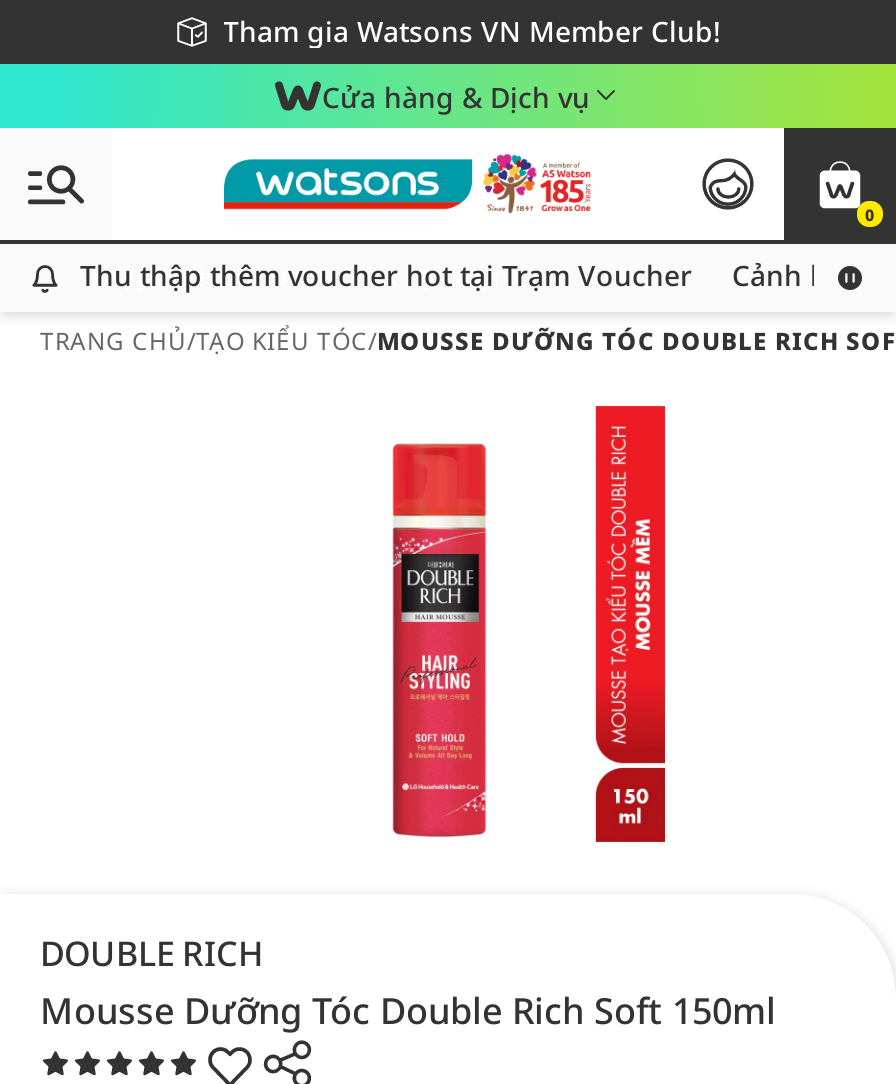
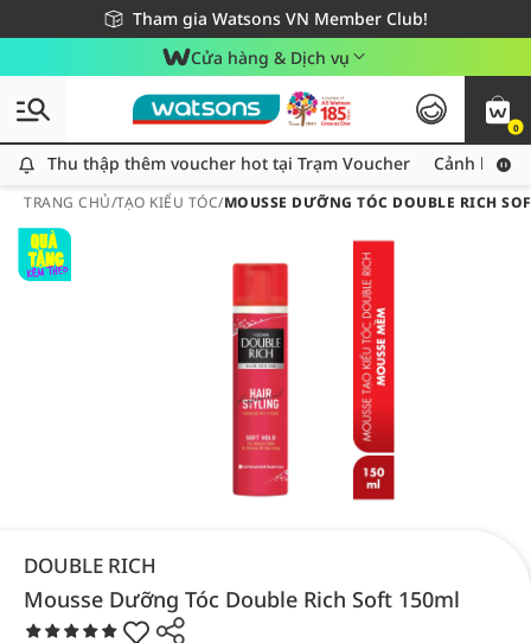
none -> [17,227,72,282] [image]

